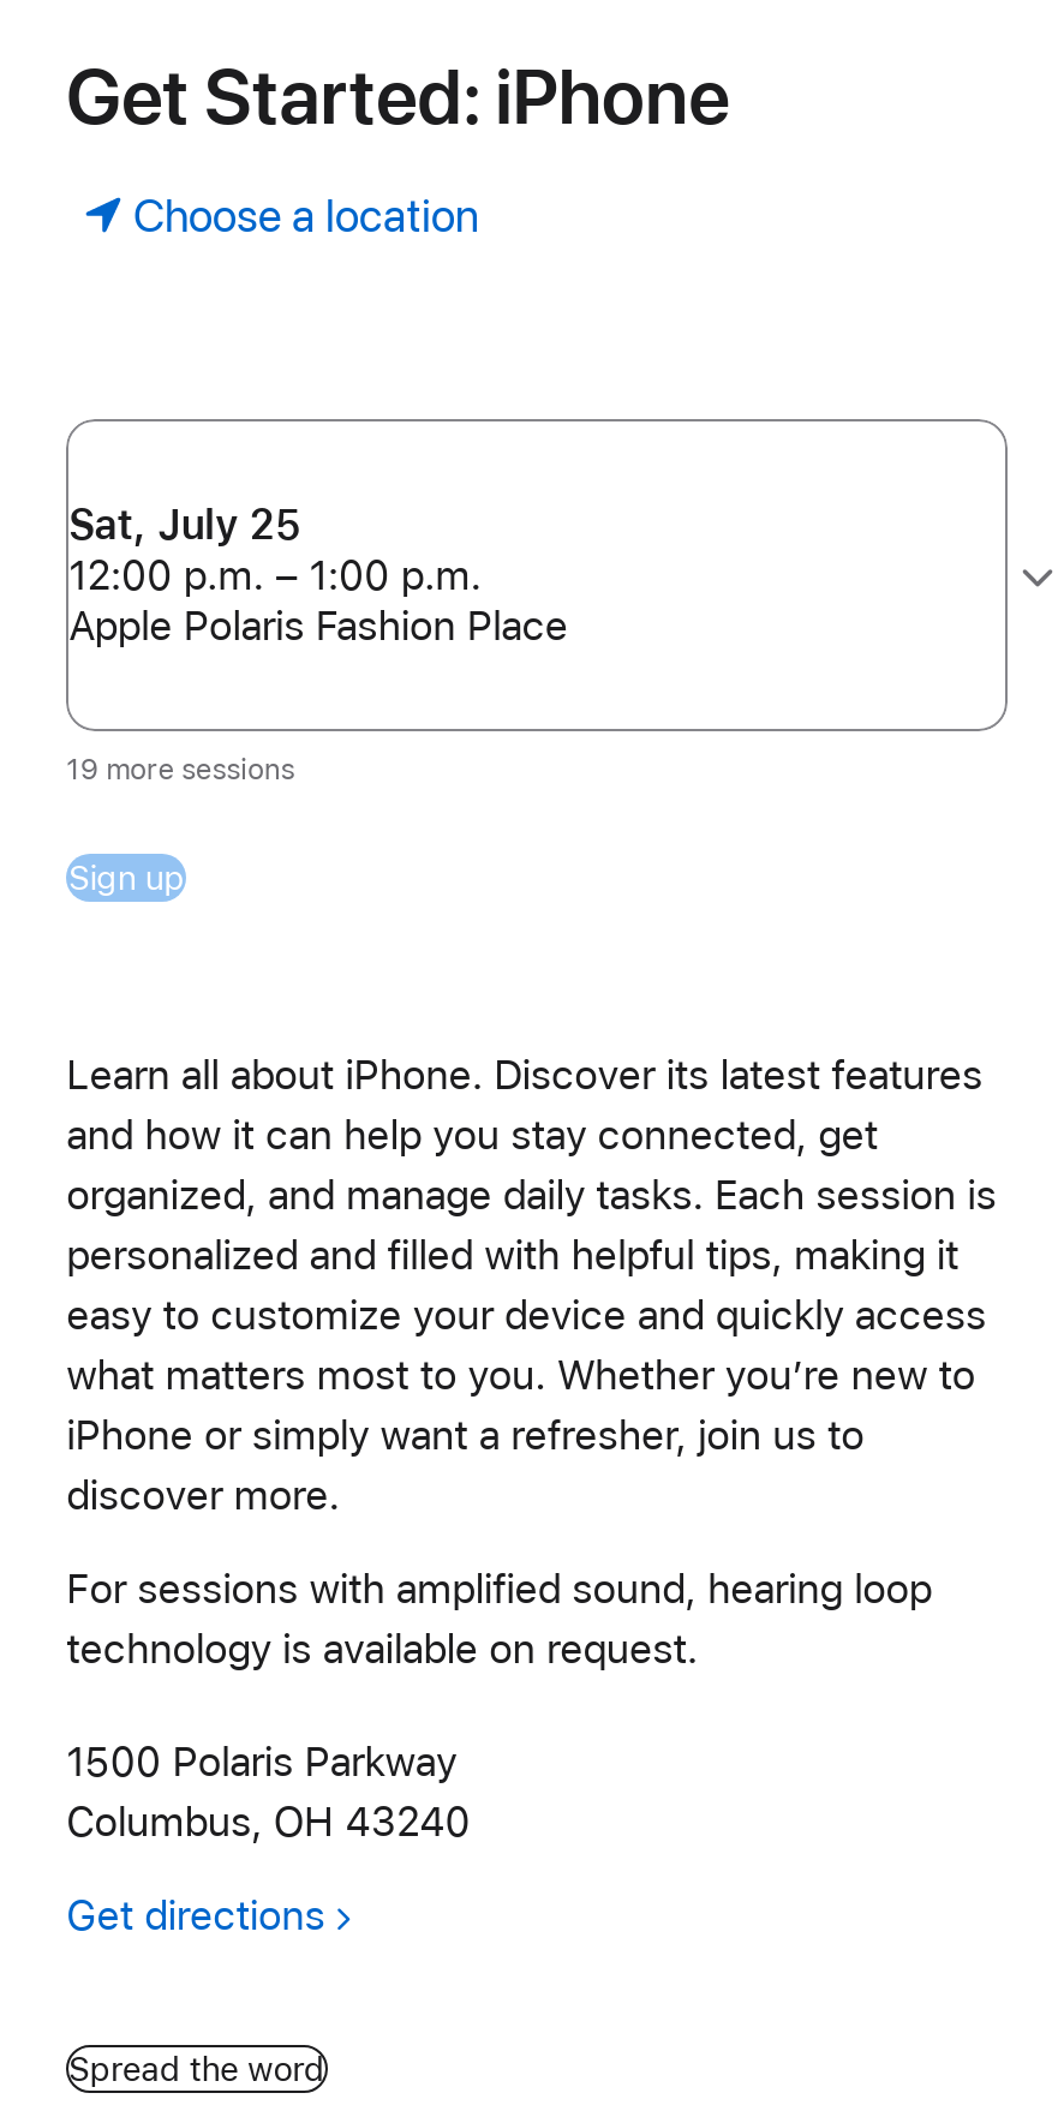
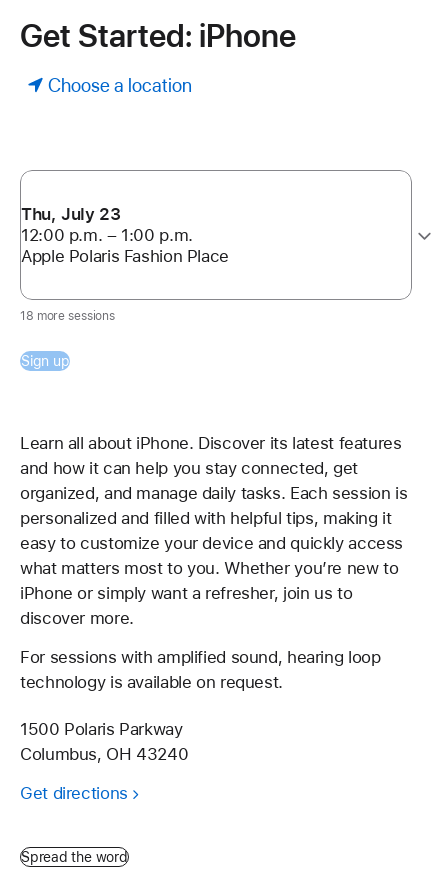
[68,500,300,549] Sat, July 25 -> [21,204,120,224] Thu, July 23
[66,753,294,786] 19 more sessions -> [20,309,115,323] 18 more sessions

